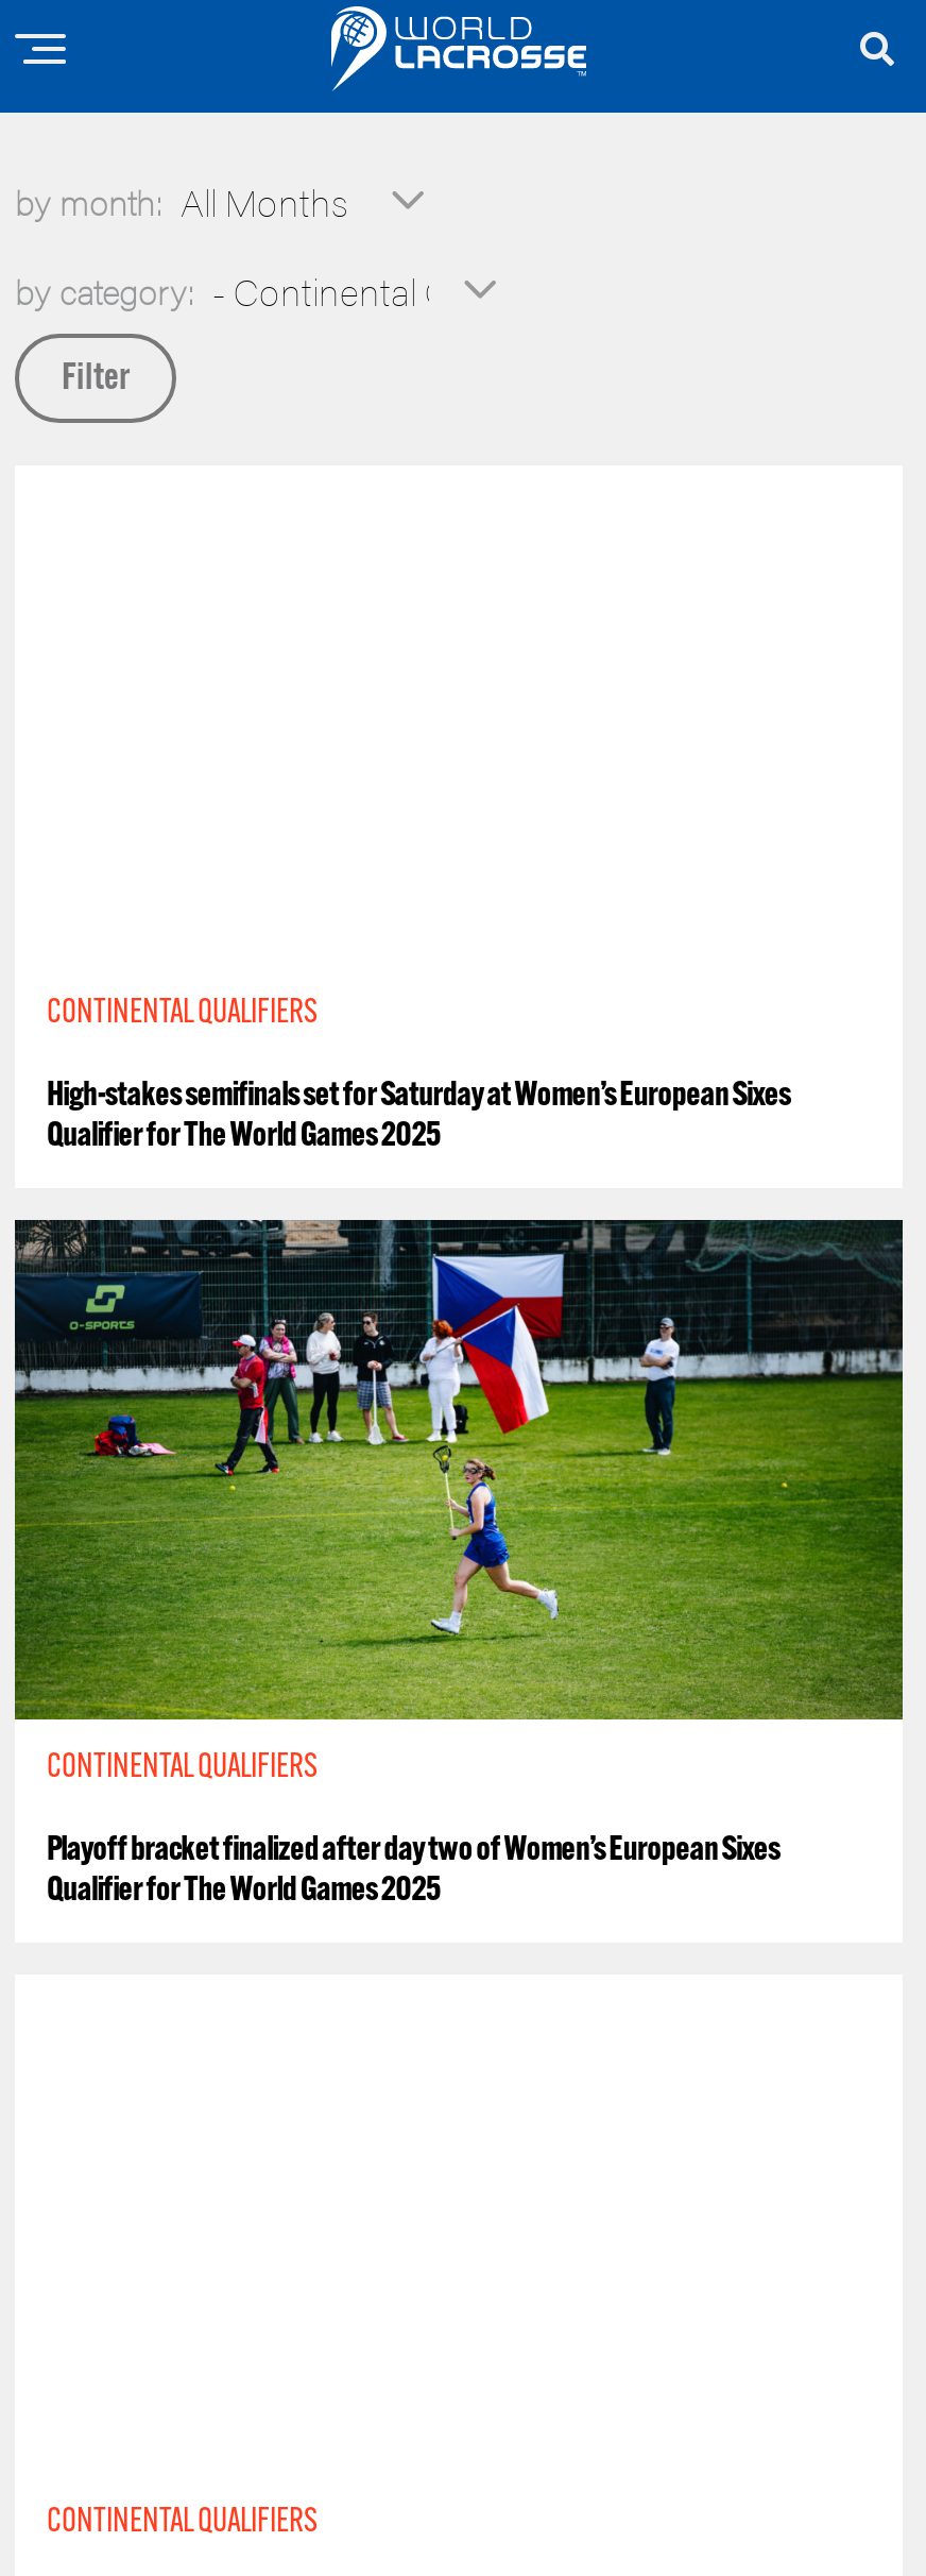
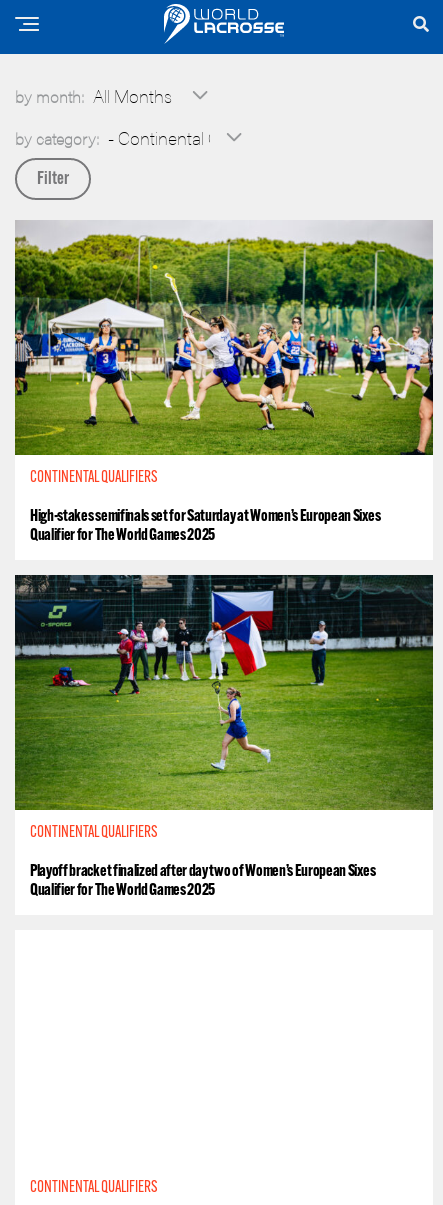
none -> [14,220,434,456] [image]

